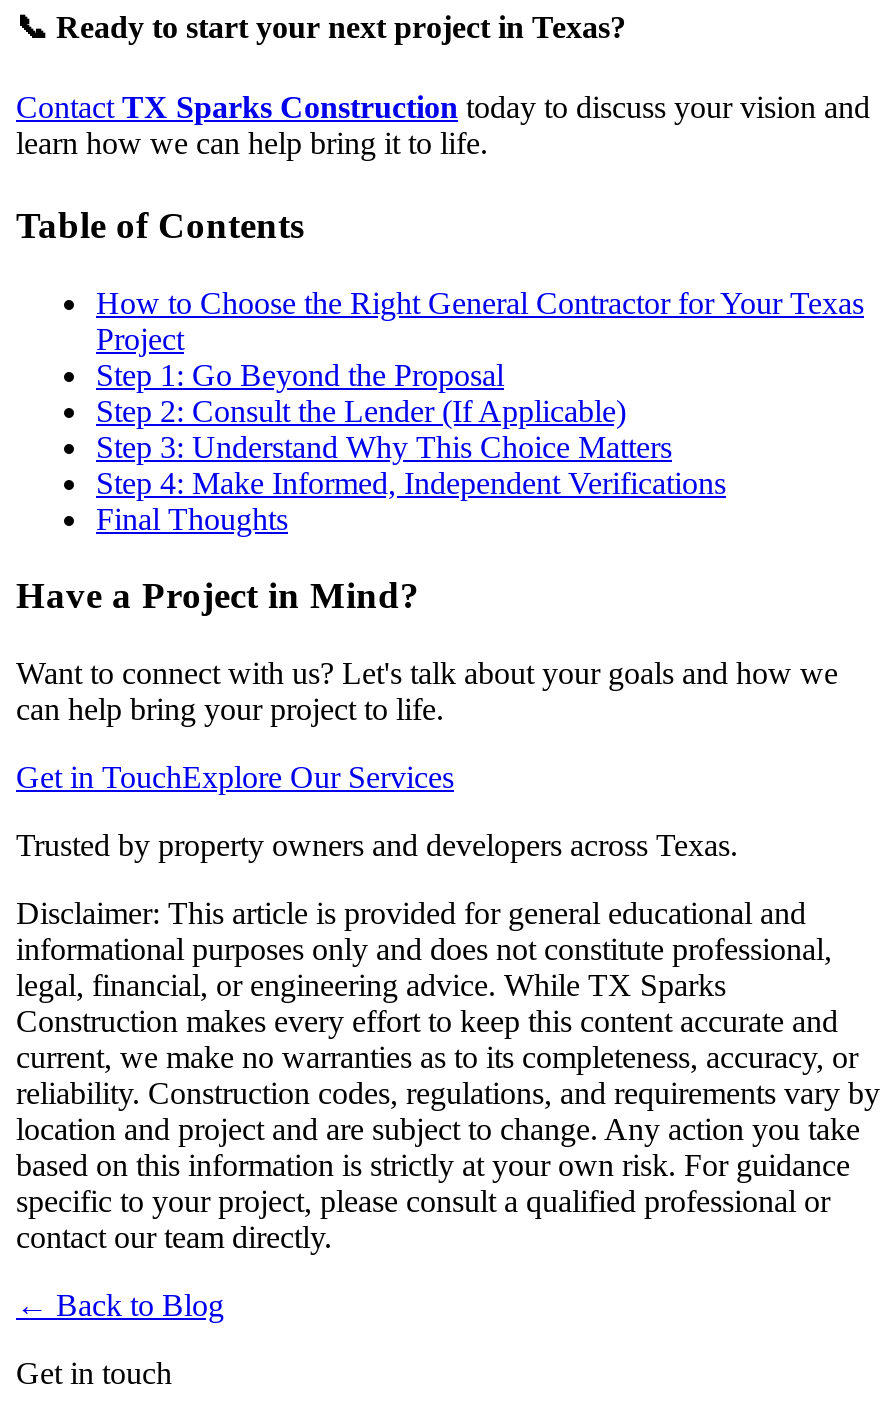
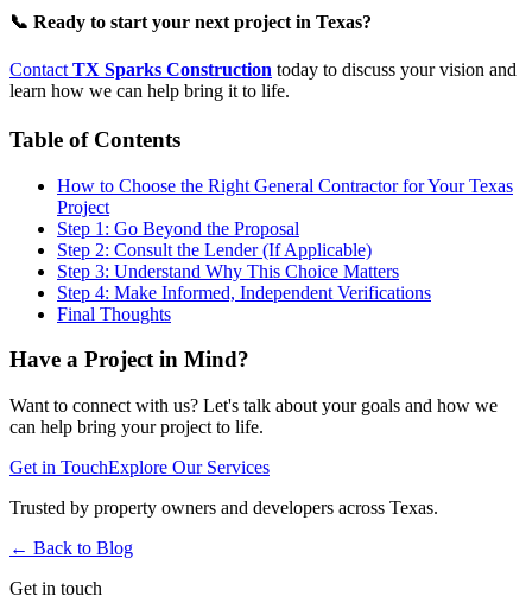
[16,896,880,1254] Disclaimer: This article is provided for general educational and | informational purposes only and does not constitute professional, | legal, financial, or engineering advice. While TX Sparks | Construction makes every effort to keep this content accurate and | current, we make no warranties as to its completeness, accuracy, or | reliability. Construction codes, regulations, and requirements vary by | location and project and are subject to change. Any action you take | based on this information is strictly at your own risk. For guidance | specific to your project, please consult a qualified professional or | contact our team directly. -> none

